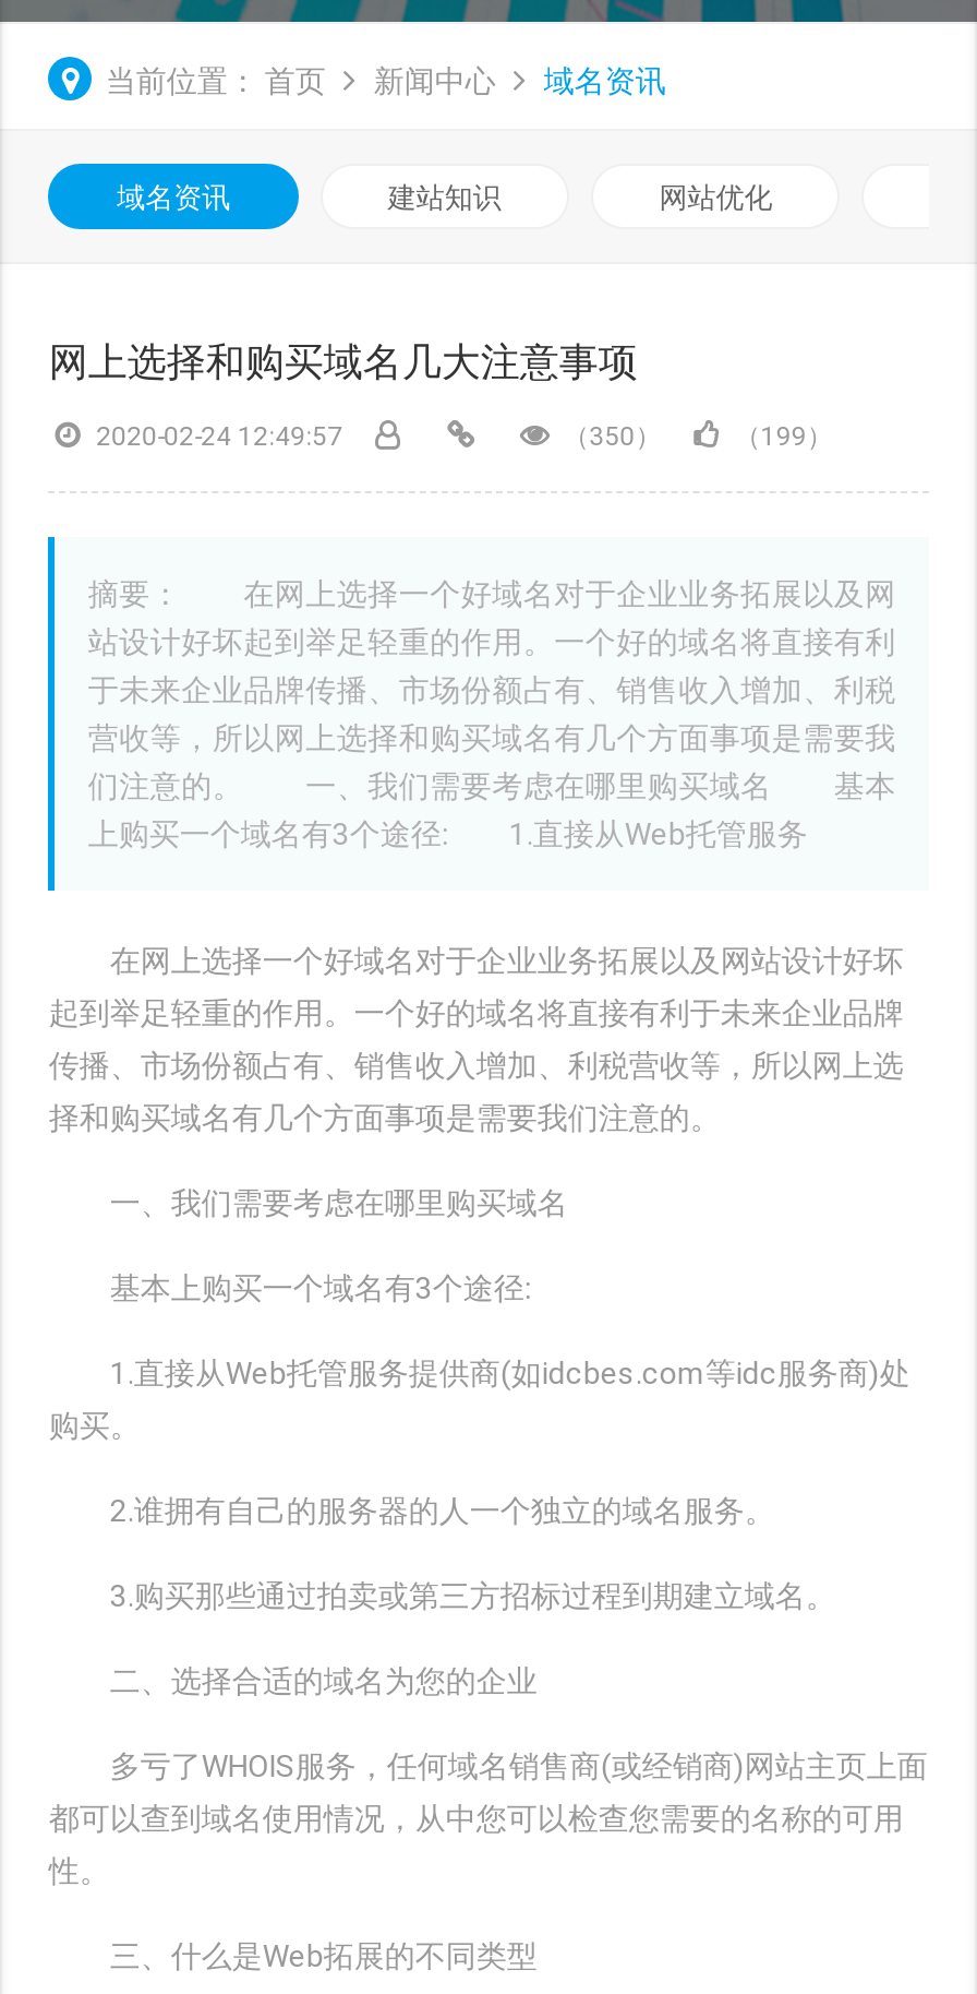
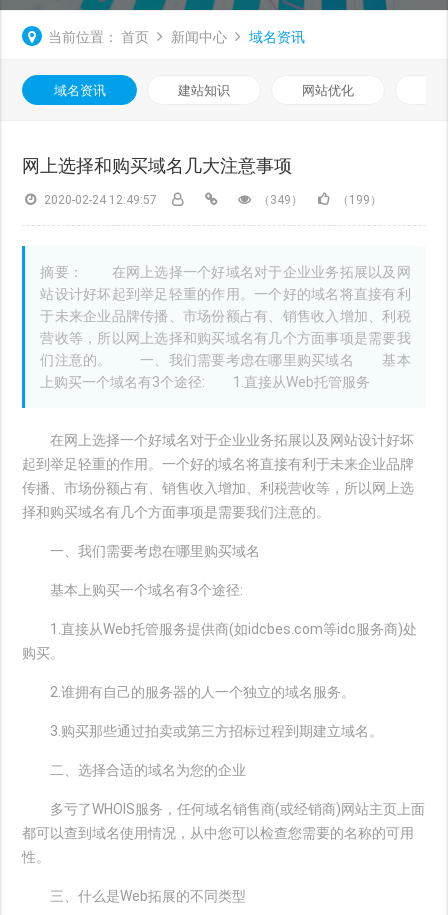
[563,421,661,452] （350） -> [258,193,303,207] （349）

